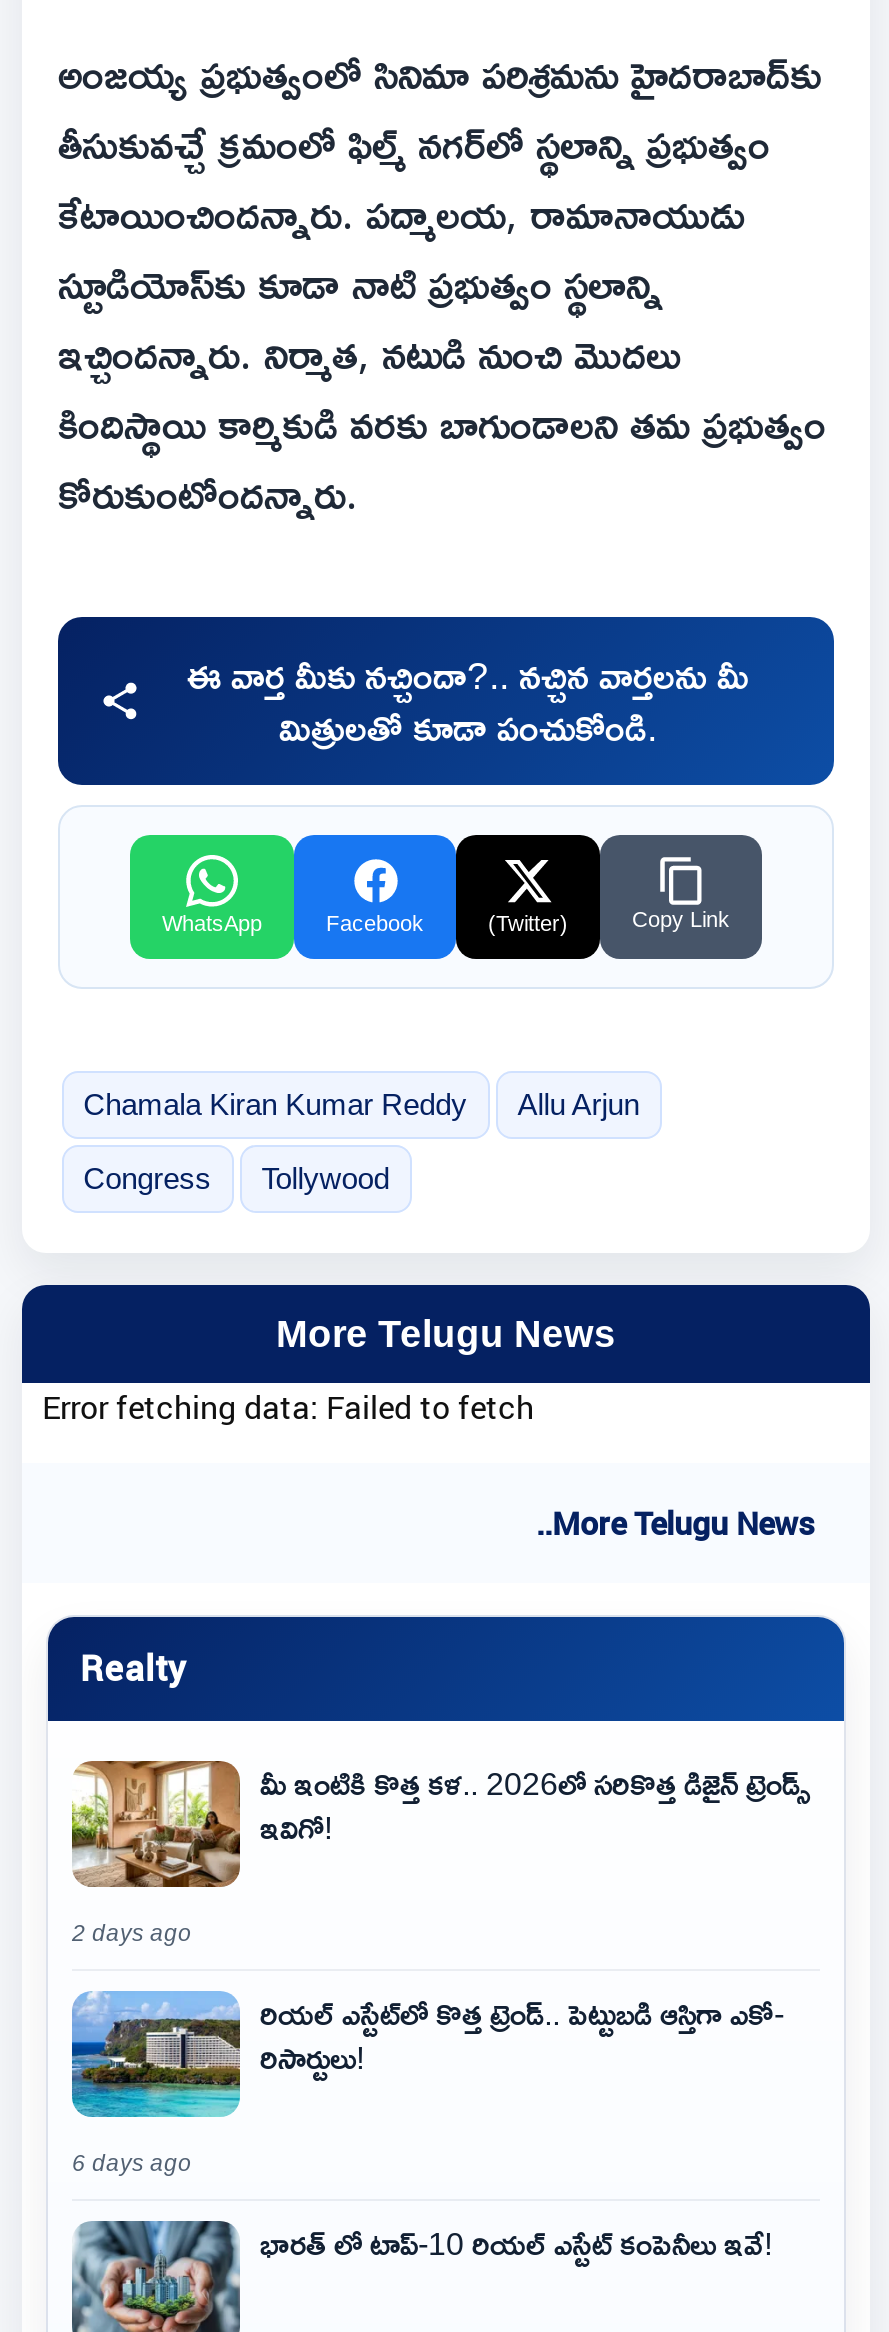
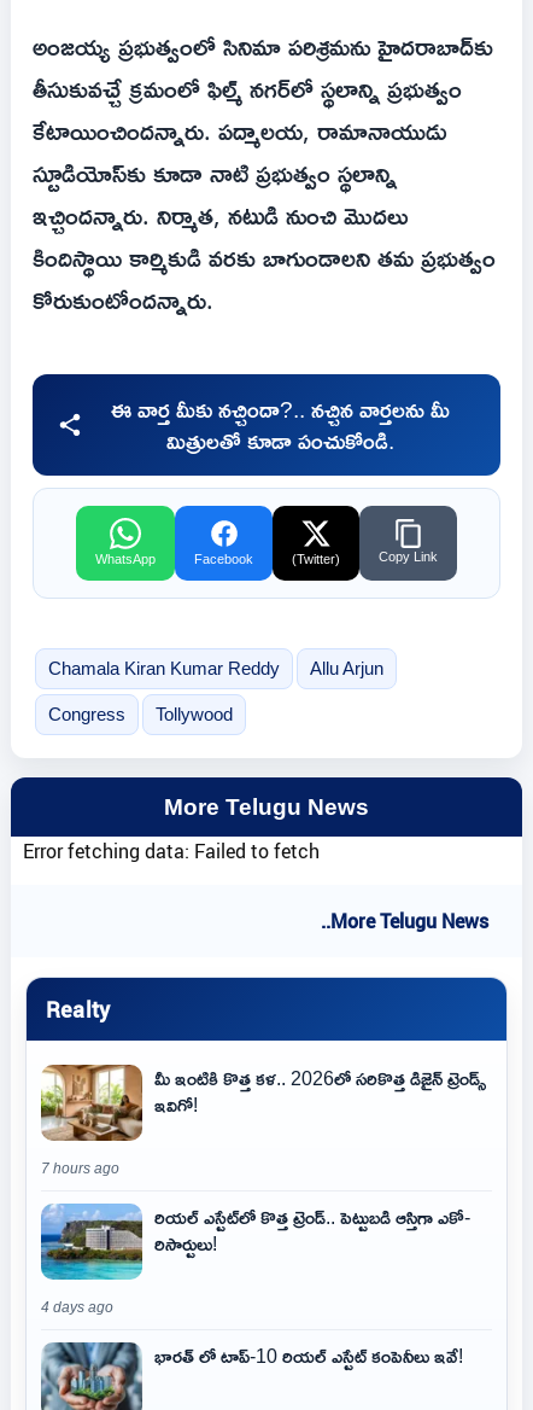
[72,1920,192,1944] 2 days ago -> [41,1162,119,1176] 7 hours ago
[72,2150,192,2174] 6 days ago -> [41,1300,113,1315] 4 days ago

